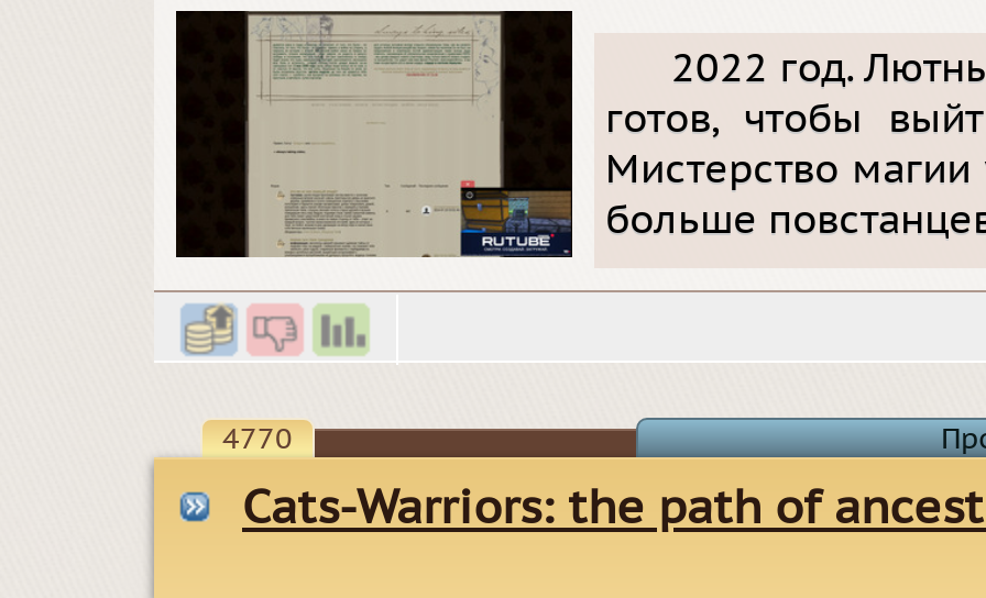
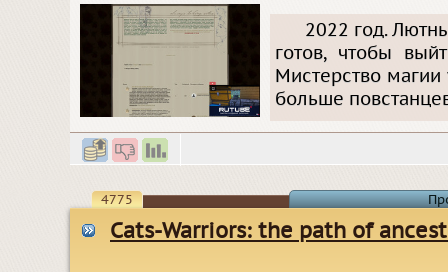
[222,422,293,458] 4770 -> [101,192,133,208] 4775

